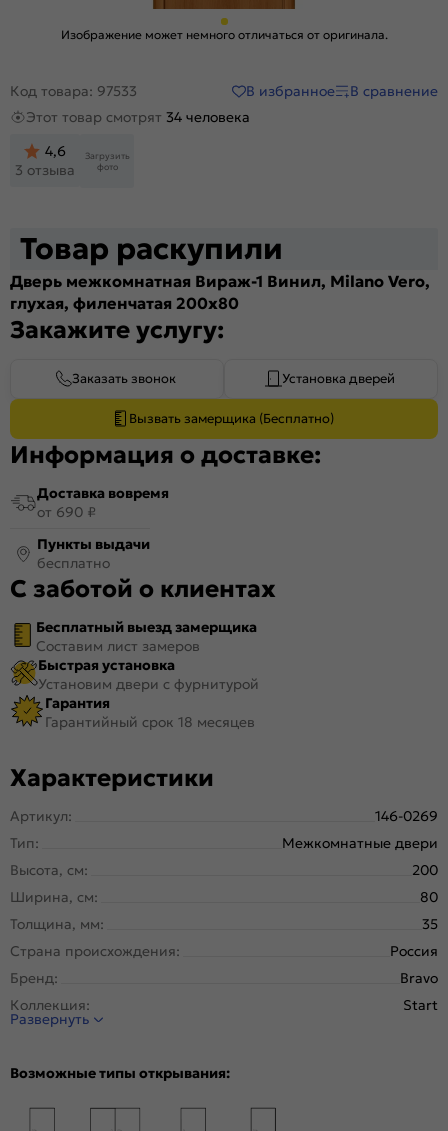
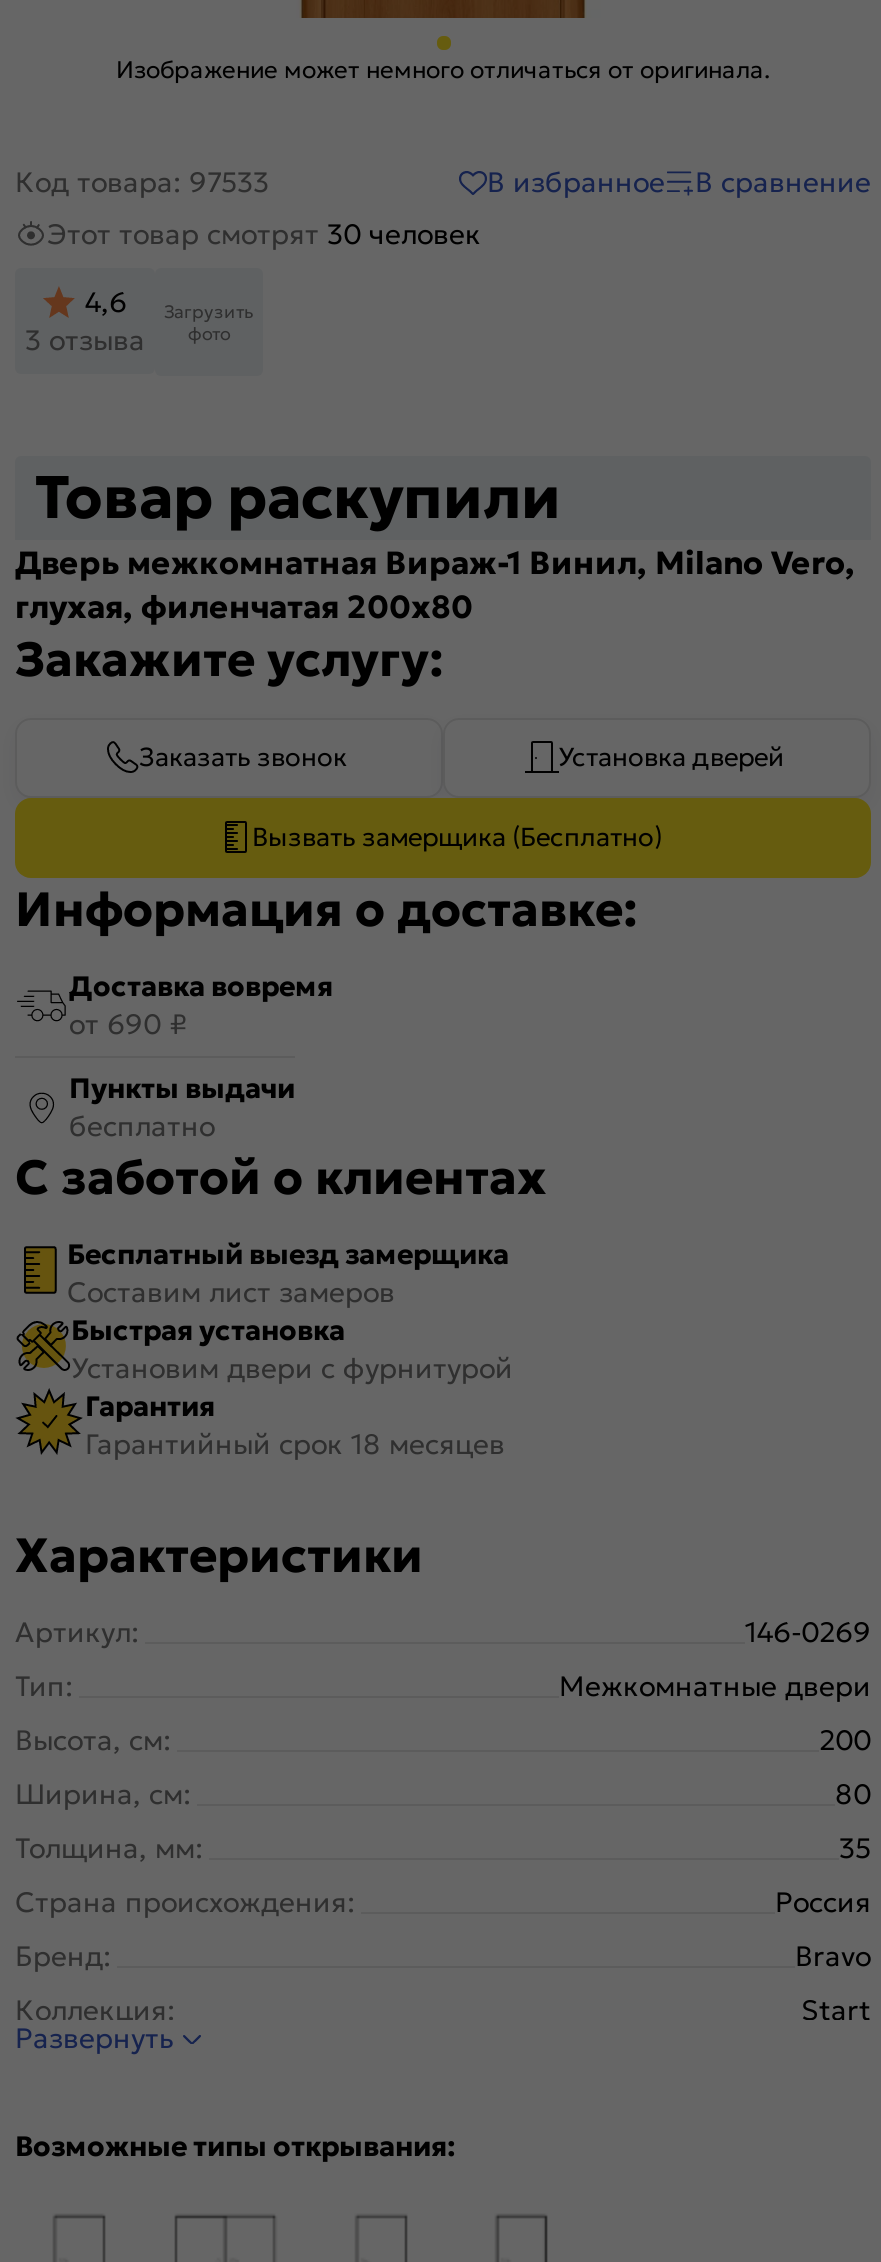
[26,108,250,126] Этот товар смотрят 34 человека -> [47,217,481,253] Этот товар смотрят 30 человек

